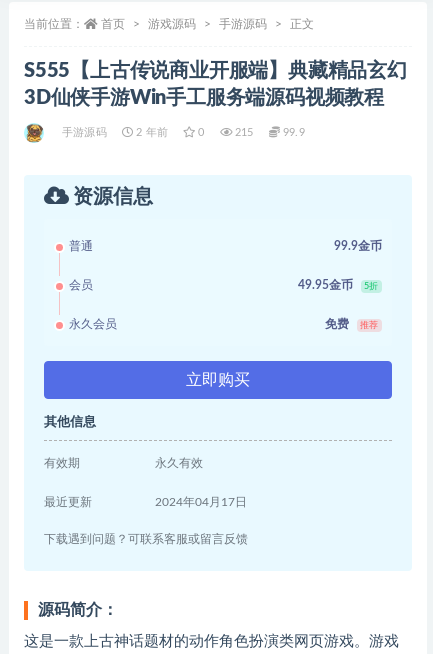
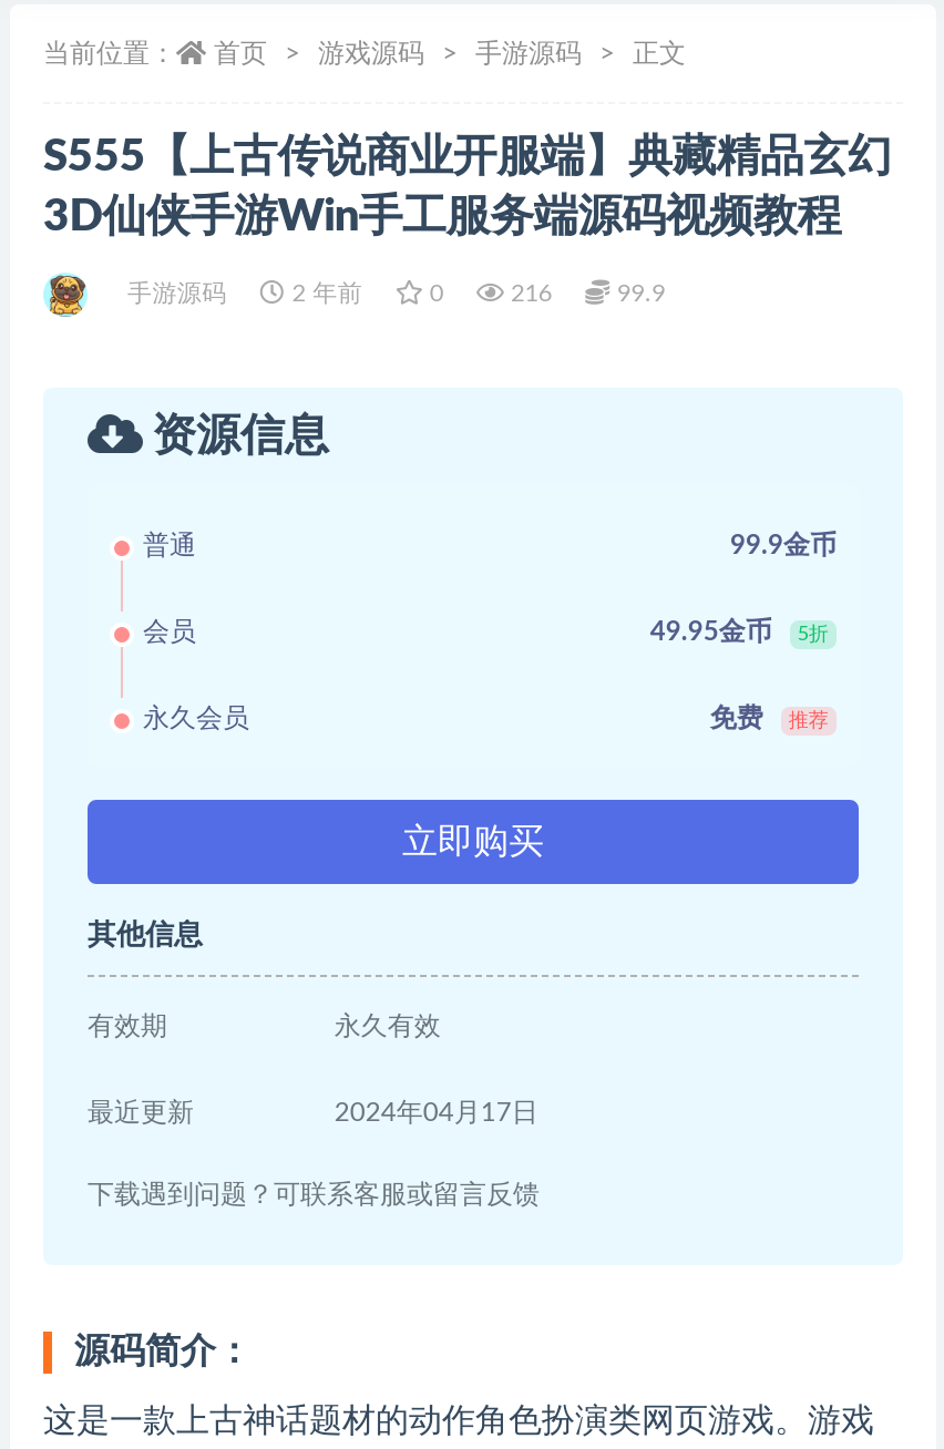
[232,127,254,138] 215 -> [504,281,552,306] 216

